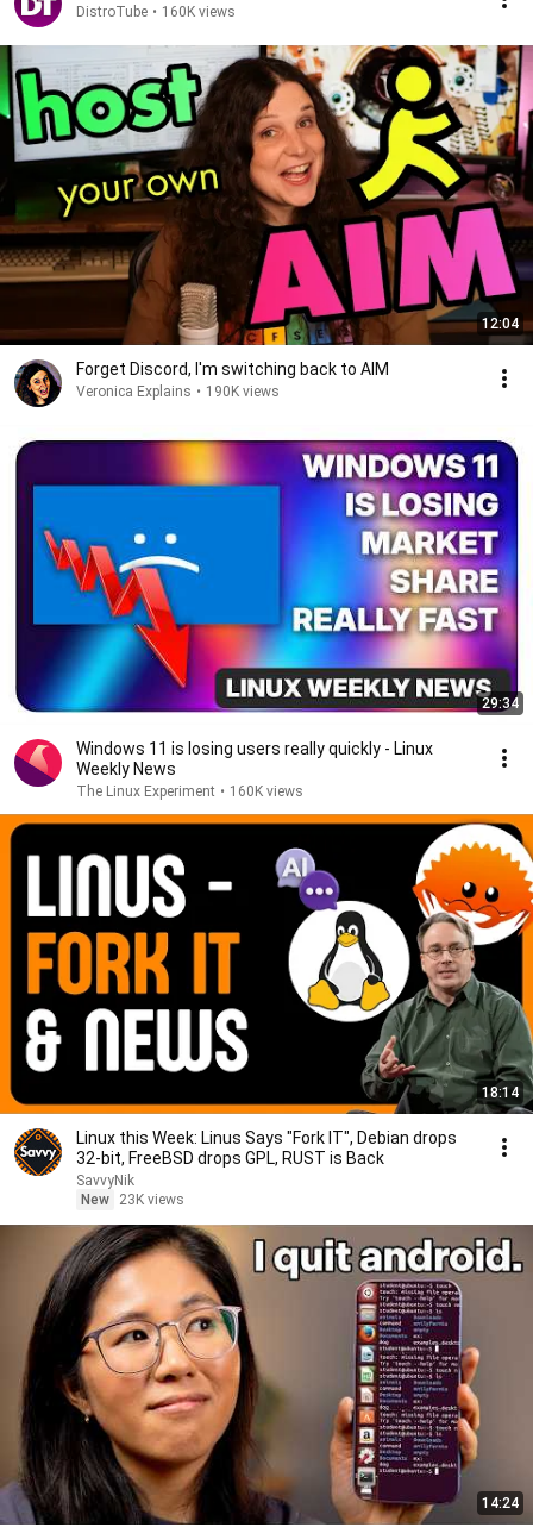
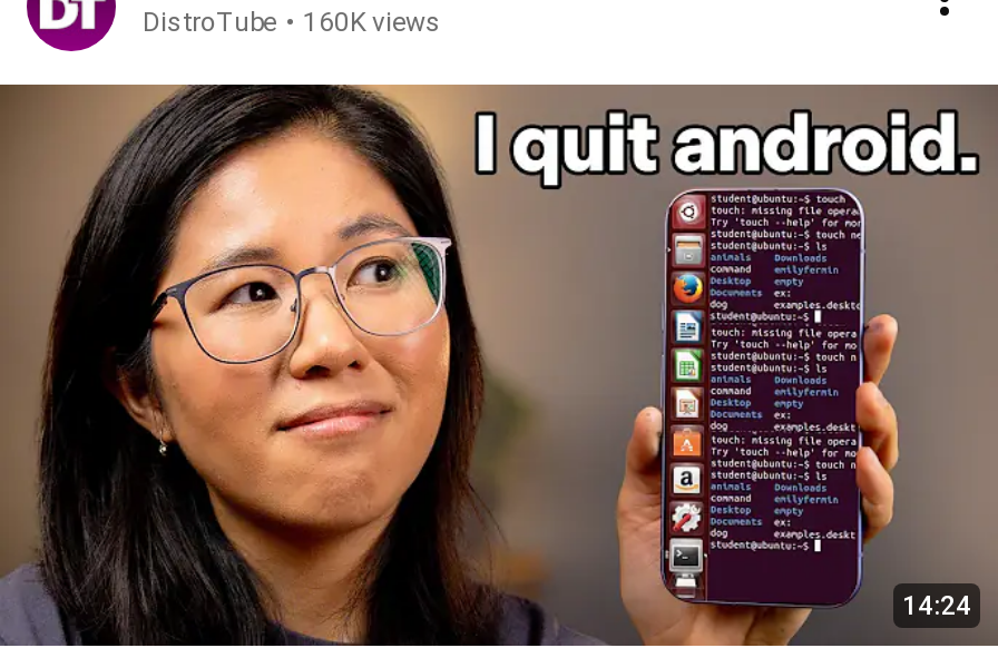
[4,44,529,400] [image] | 12:04 | Forget Discord, I'm switching back to AIM | Veronica Explains • 190K views -> none
[13,358,59,408] [image] -> none
[14,438,520,800] [image] | 29:34 | Windows 11 is losing users really quickly - Linux | Weekly News | The Linux Experiment • 160K views -> none
[14,738,59,788] [image] -> none
[4,813,529,1208] [image] | 18:14 | Linux this Week: Linus Says "Fork IT", Debian drops | 32-bit, FreeBSD drops GPL, RUST is Back | SavvyNik | New 23K views -> none
[14,1127,59,1177] [image] -> none

